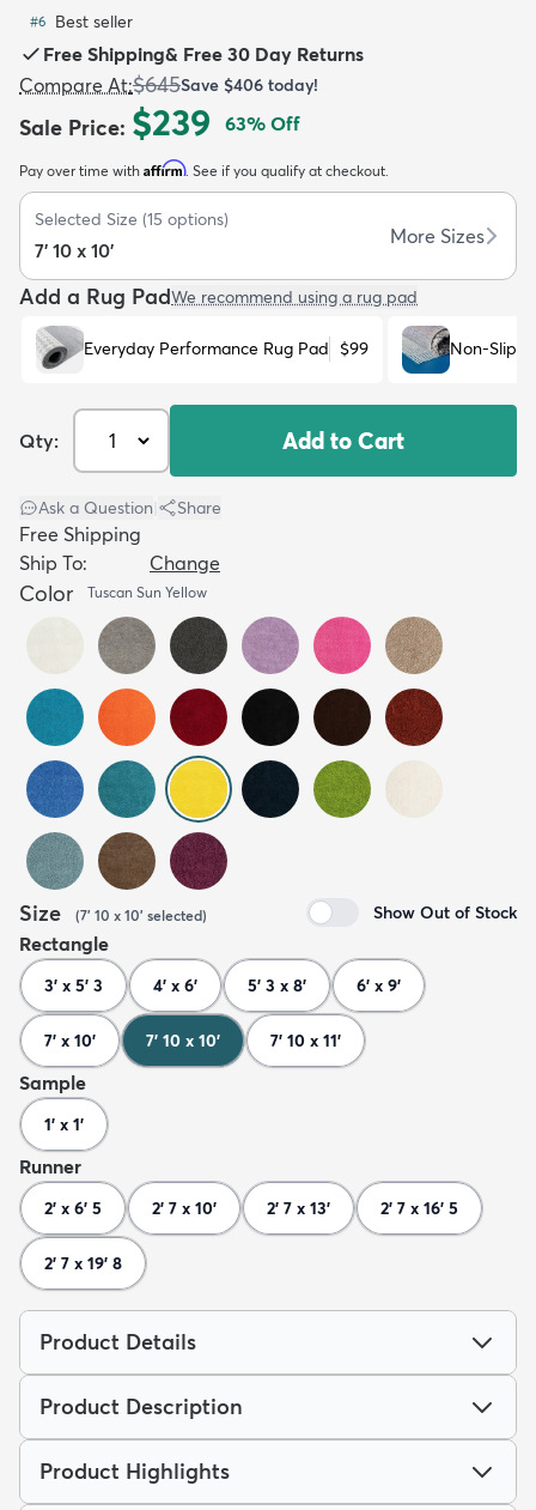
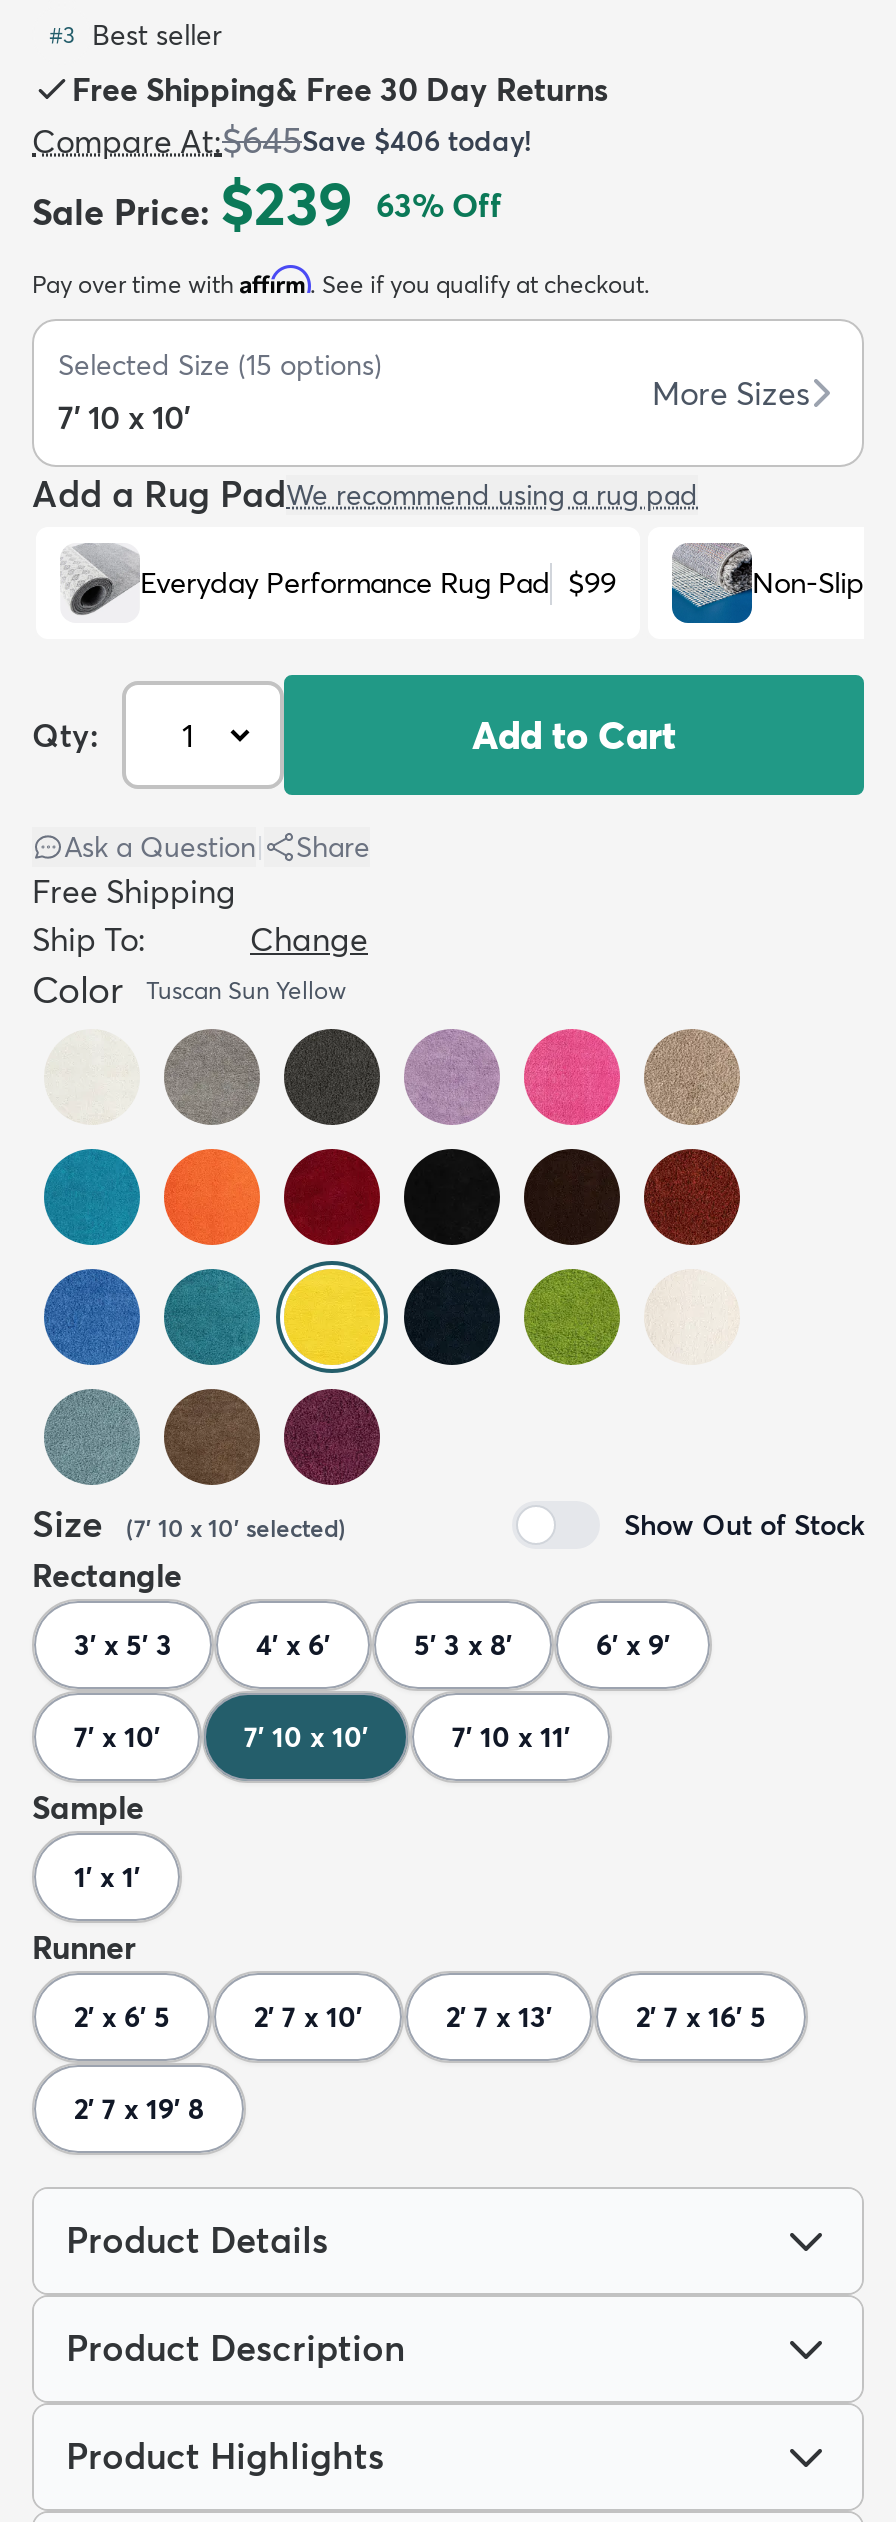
[29,10,133,32] #6 Best seller -> [49,17,222,53] #3 Best seller

